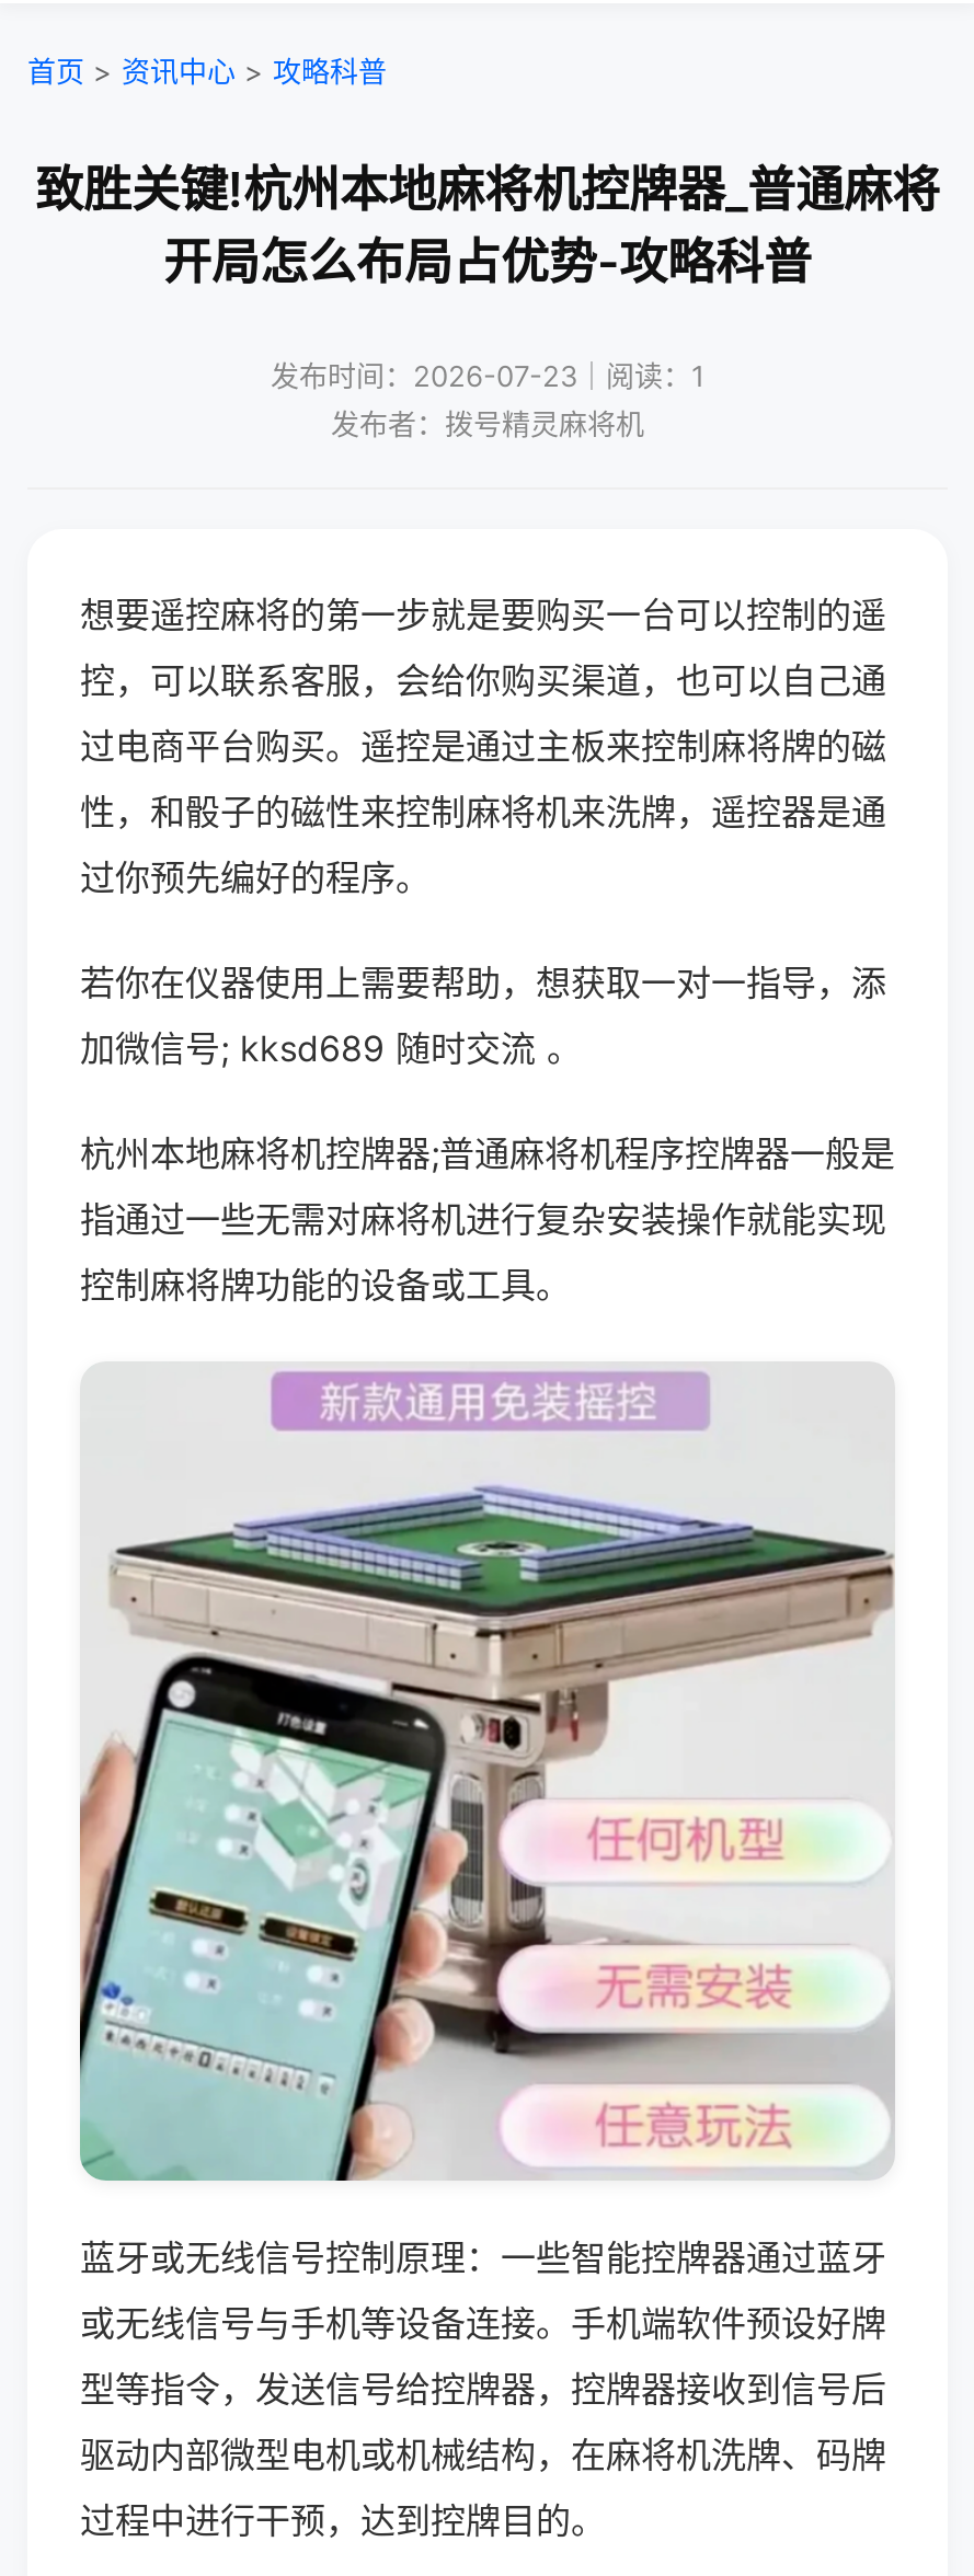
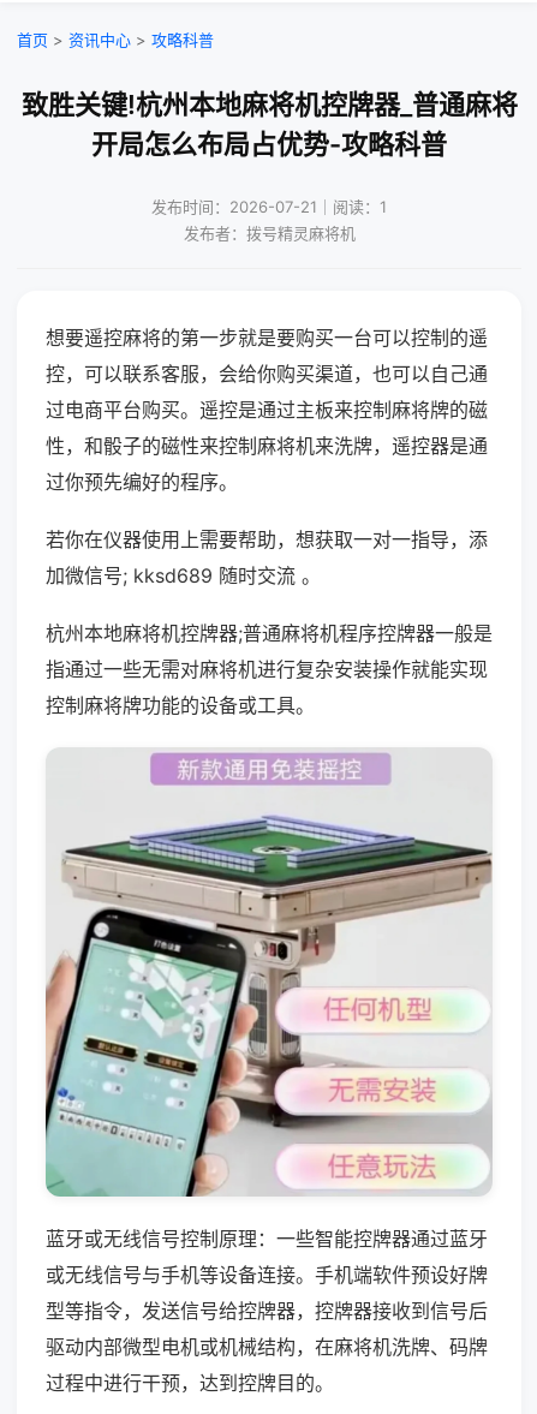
[271,358,704,393] 发布时间：2026-07-23｜阅读：1 -> [151,197,387,216] 发布时间：2026-07-21｜阅读：1

